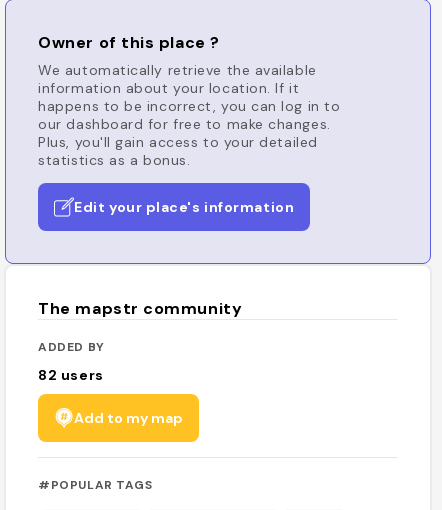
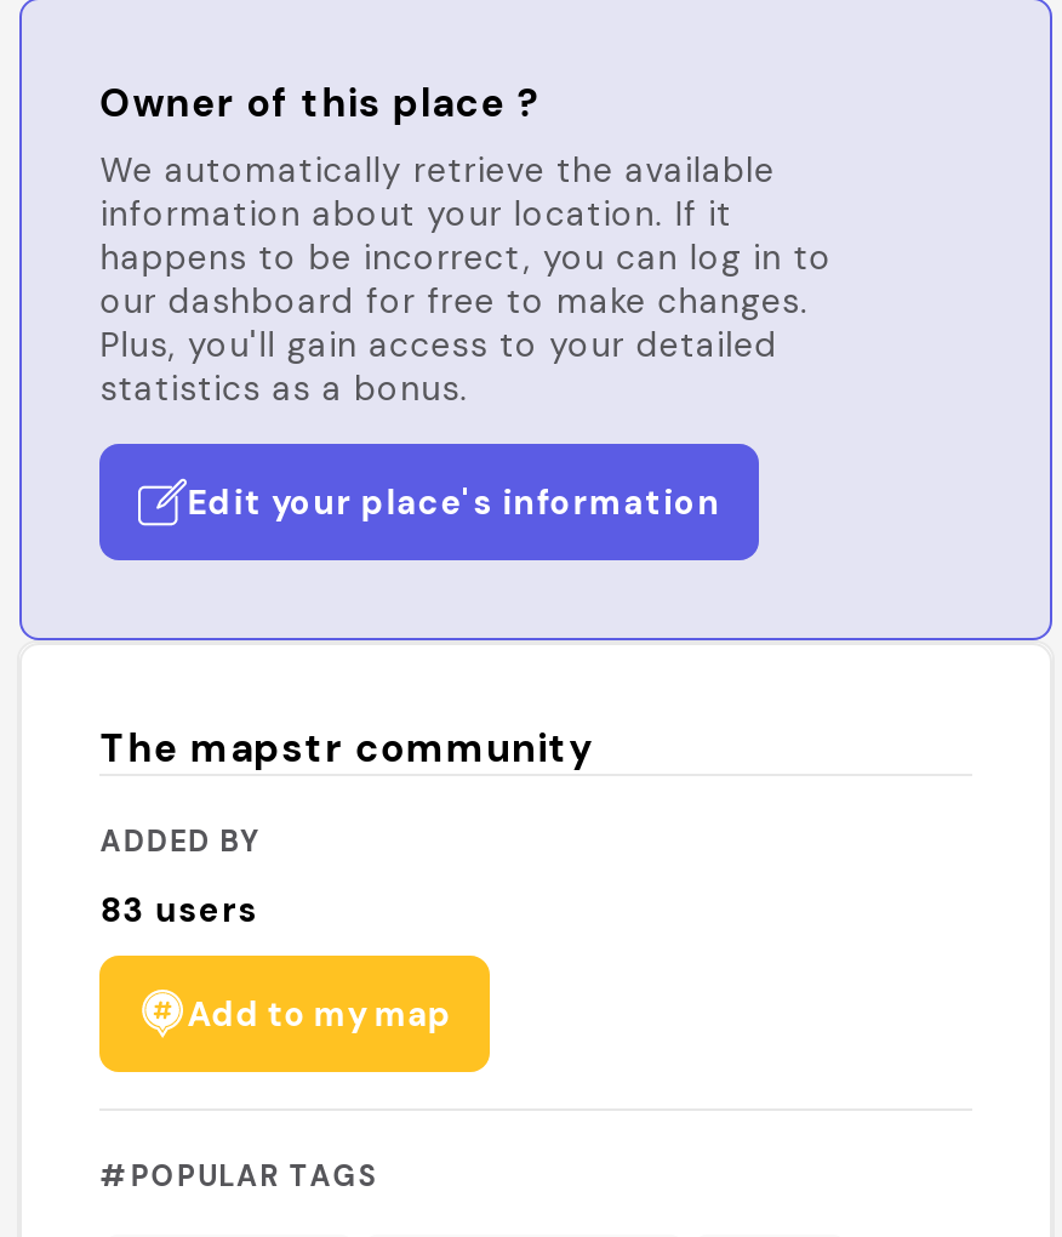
[38,365,104,383] 82 users -> [100,887,258,930] 83 users

